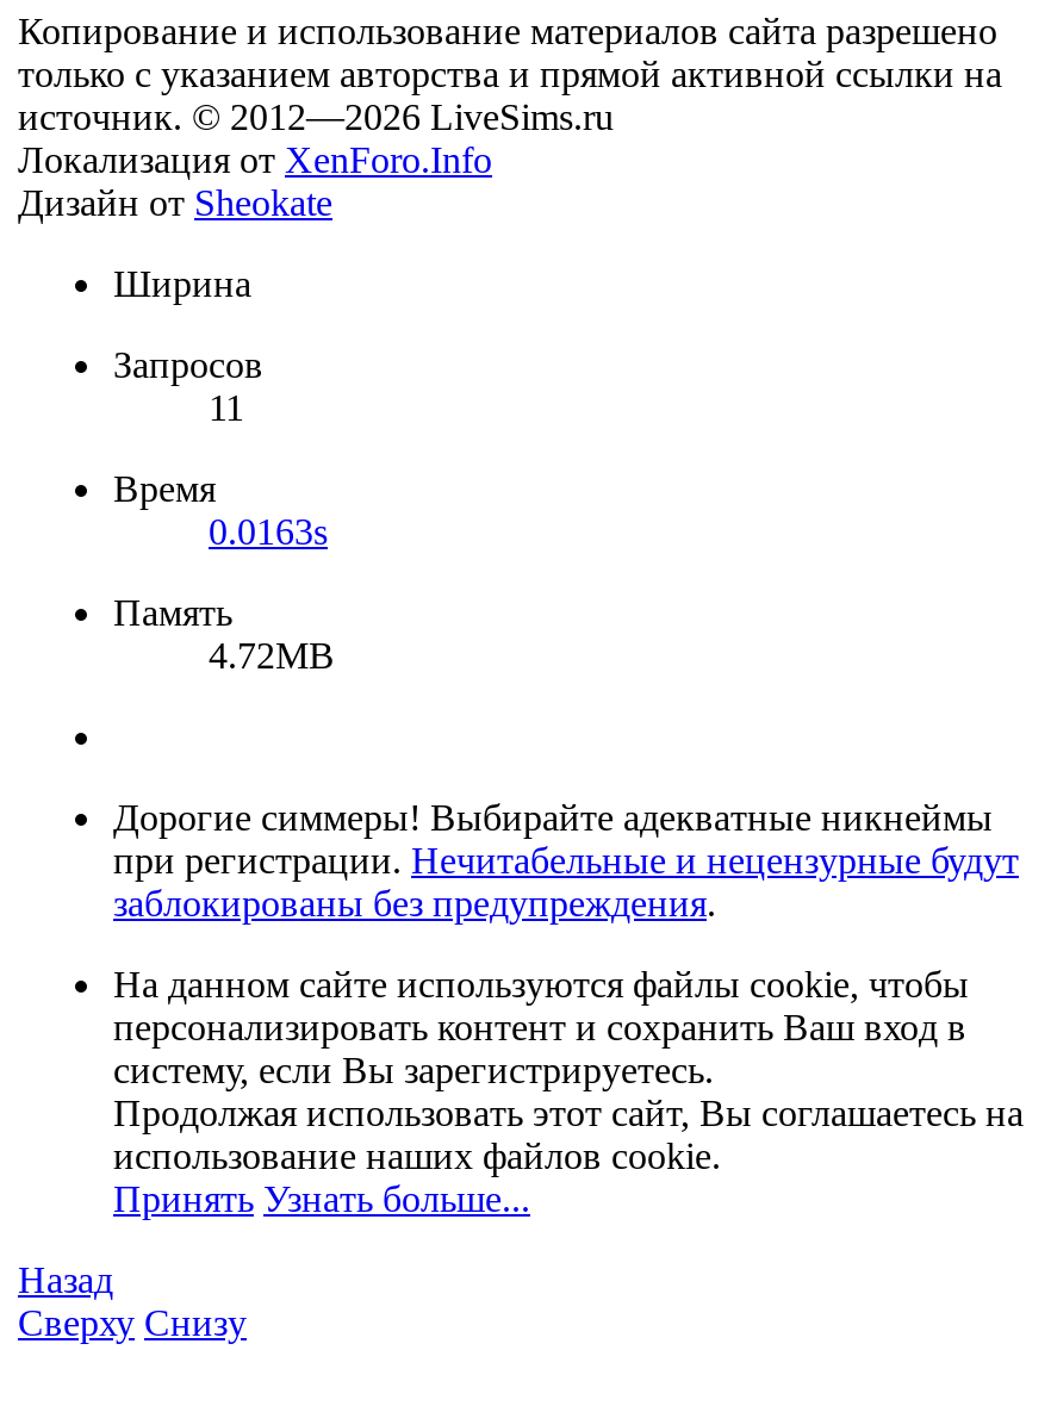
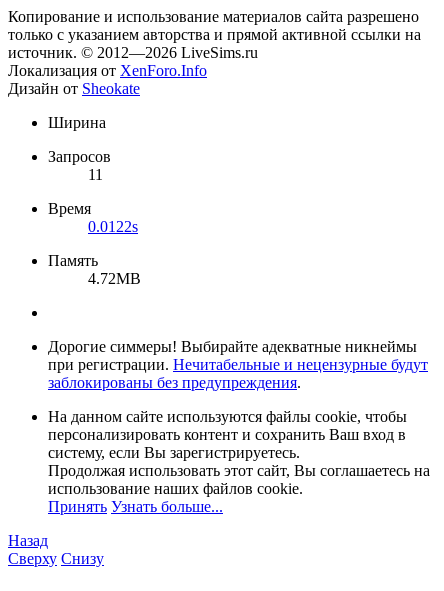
[209,512,328,552] 0.0163s -> [88,218,138,235] 0.0122s

